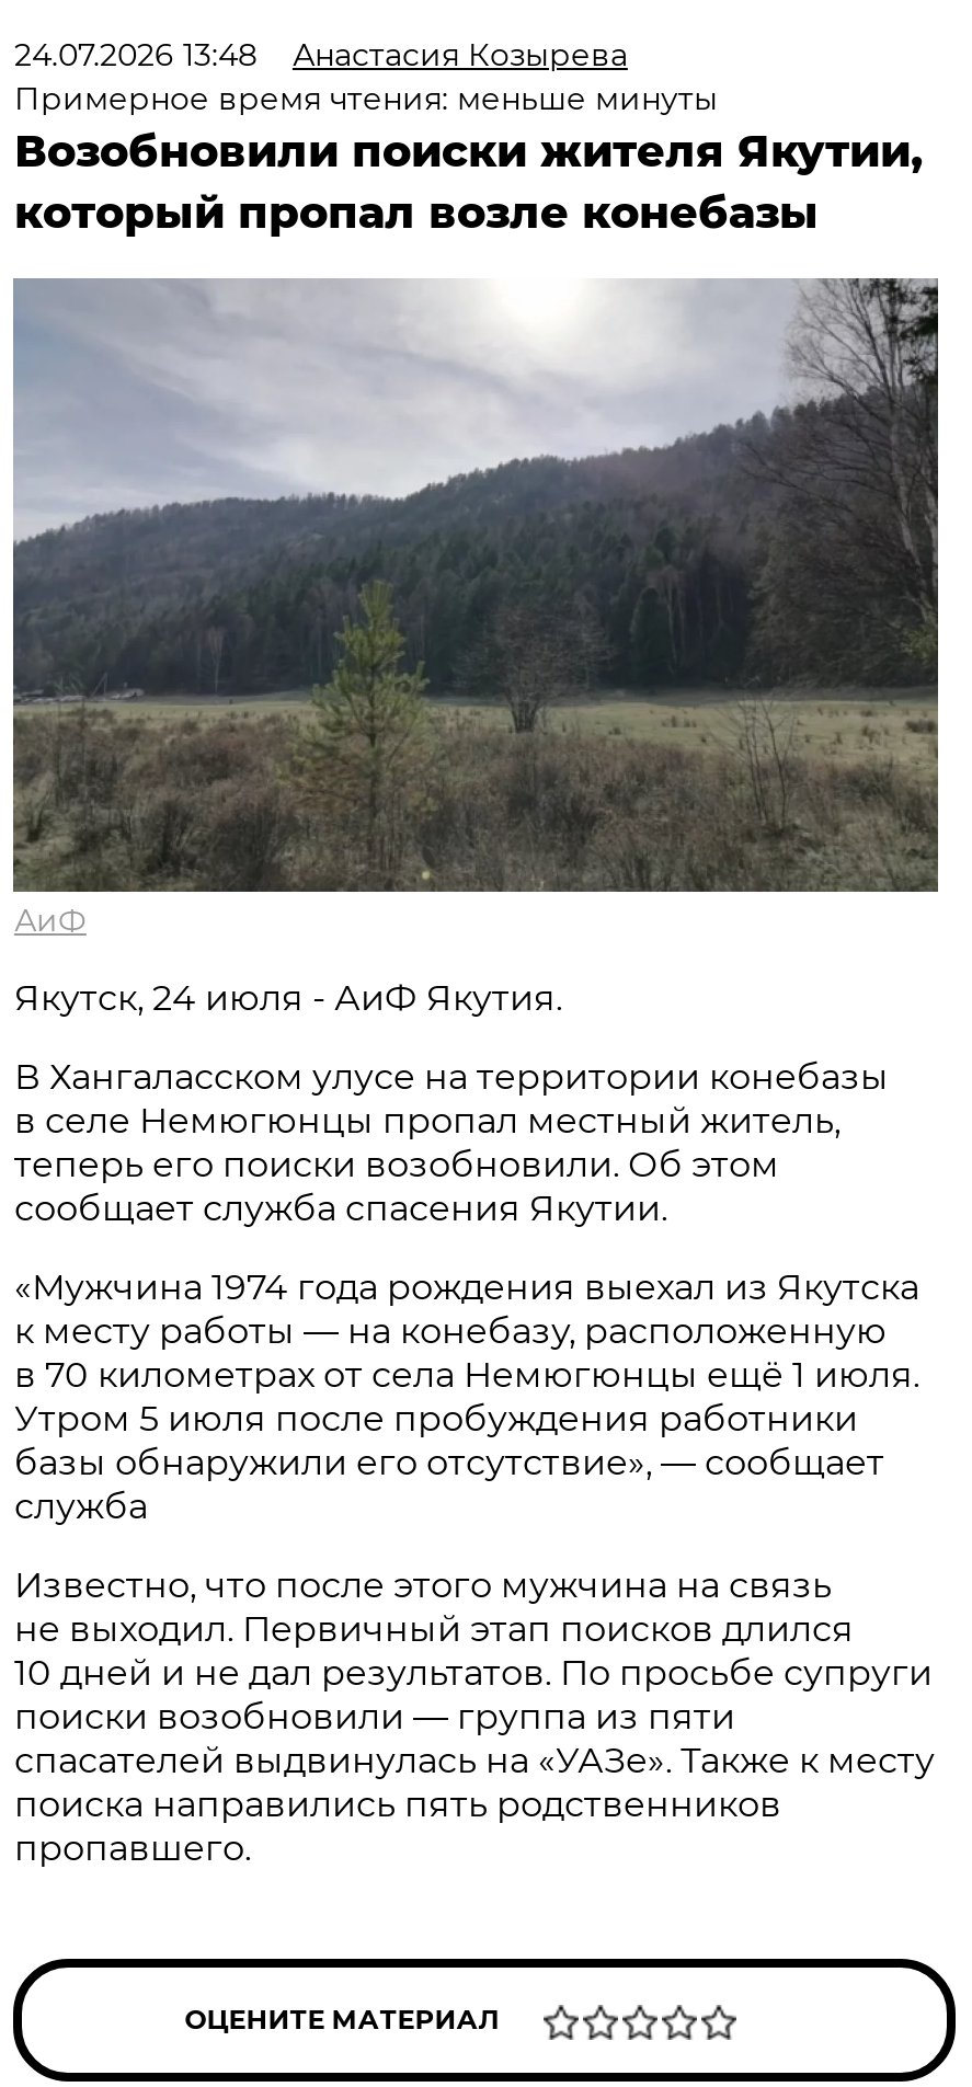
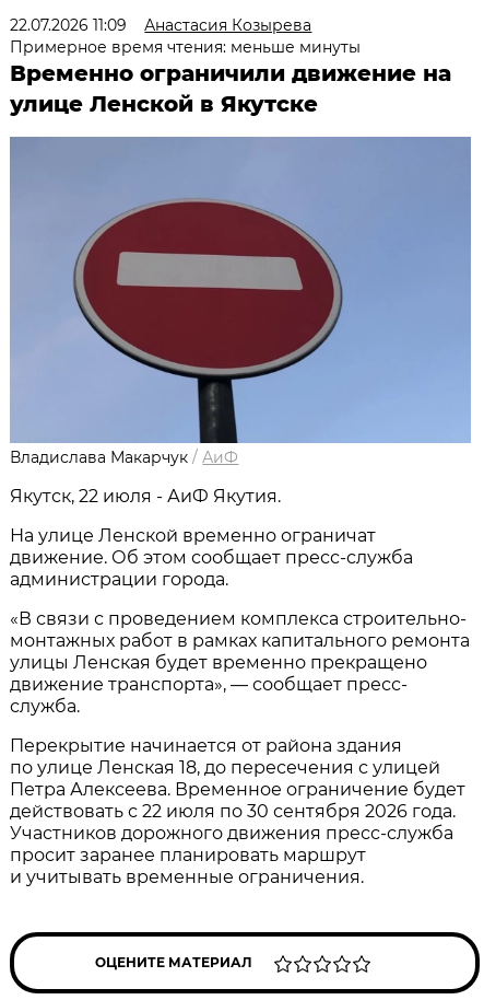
[14,35,628,74] 24.07.2026 13:48 Анастасия Козырева -> [10,15,312,35] 22.07.2026 11:09 Анастасия Козырева
[14,125,924,239] Возобновили поиски жителя Якутии, | который пропал возле конебазы -> [10,60,452,117] Временно ограничили движение на | улице Ленской в Якутске
[11,280,940,940] [image] | АиФ -> [10,136,471,467] [image] | Владислава Макарчук / АиФ
[14,977,562,1019] Якутск, 24 июля - АиФ Якутия. -> [10,486,281,507] Якутск, 22 июля - АиФ Якутия.
[14,1056,888,1229] В Хангаласском улусе на территории конебазы | в селе Немюгюнцы пропал местный житель, | теперь его поиски возобновили. Об этом | сообщает служба спасения Якутии. -> [10,525,413,590] На улице Ленской временно ограничат | движение. Об этом сообщает пресс-служба | администрации города.
[14,1266,919,1527] «Мужчина 1974 года рождения выехал из Якутска | к месту работы — на конебазу, расположенную | в 70 километрах от села Немюгюнцы ещё 1 июля. | Утром 5 июля после пробуждения работники | базы обнаружили его отсутствие», — сообщает | служба -> [10,608,470,717] «В связи с проведением комплекса строительно- | монтажных работ в рамках капитального ремонта | улицы Ленская будет временно прекращено | движение транспорта», — сообщает пресс- | служба.
[14,1564,935,1869] Известно, что после этого мужчина на связь | не выходил. Первичный этап поисков длился | 10 дней и не дал результатов. По просьбе супруги | поиски возобновили — группа из пяти | спасателей выдвинулась на «УАЗе». Также к месту | поиска направились пять родственников | пропавшего. -> [10,735,466,887] Перекрытие начинается от района здания | по улице Ленская 18, до пересечения с улицей | Петра Алексеева. Временное ограничение будет | действовать с 22 июля по 30 сентября 2026 года. | Участников дорожного движения пресс-служба | просит заранее планировать маршрут | и учитывать временные ограничения.

